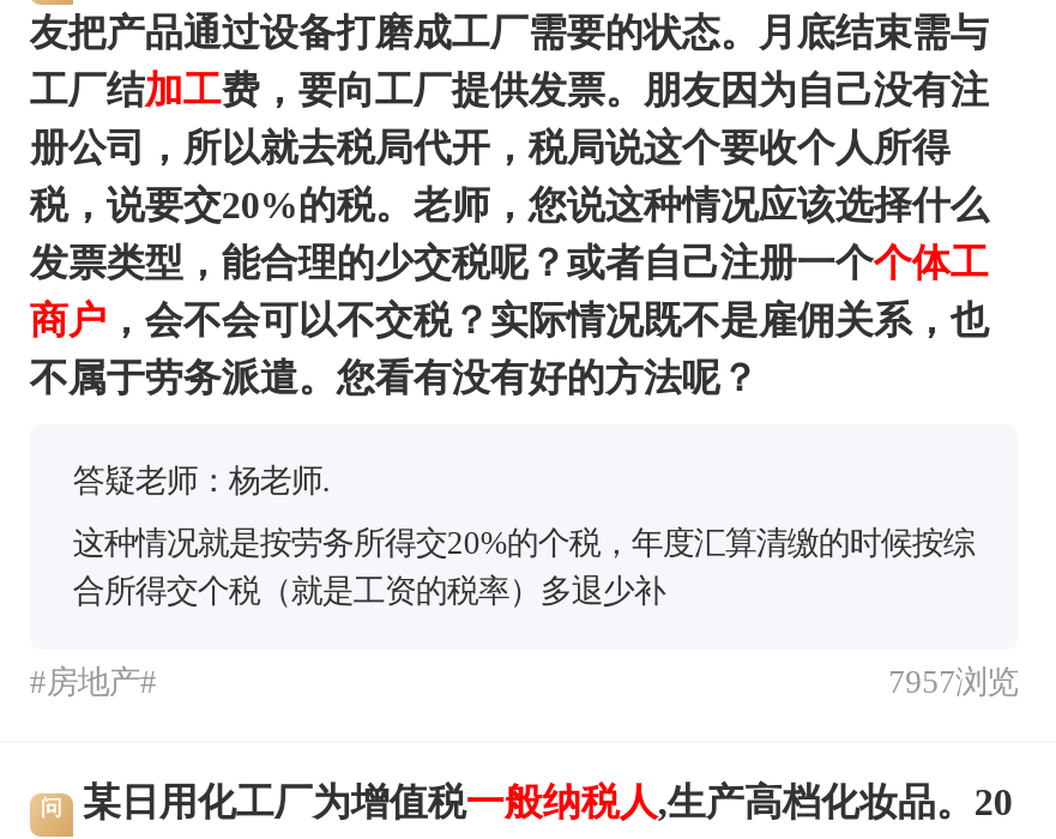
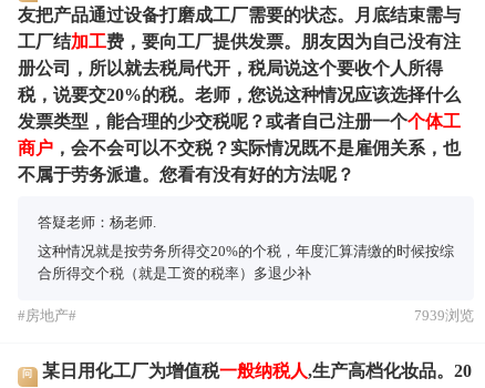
[888,664,1018,700] 7957浏览 -> [414,307,474,324] 7939浏览

